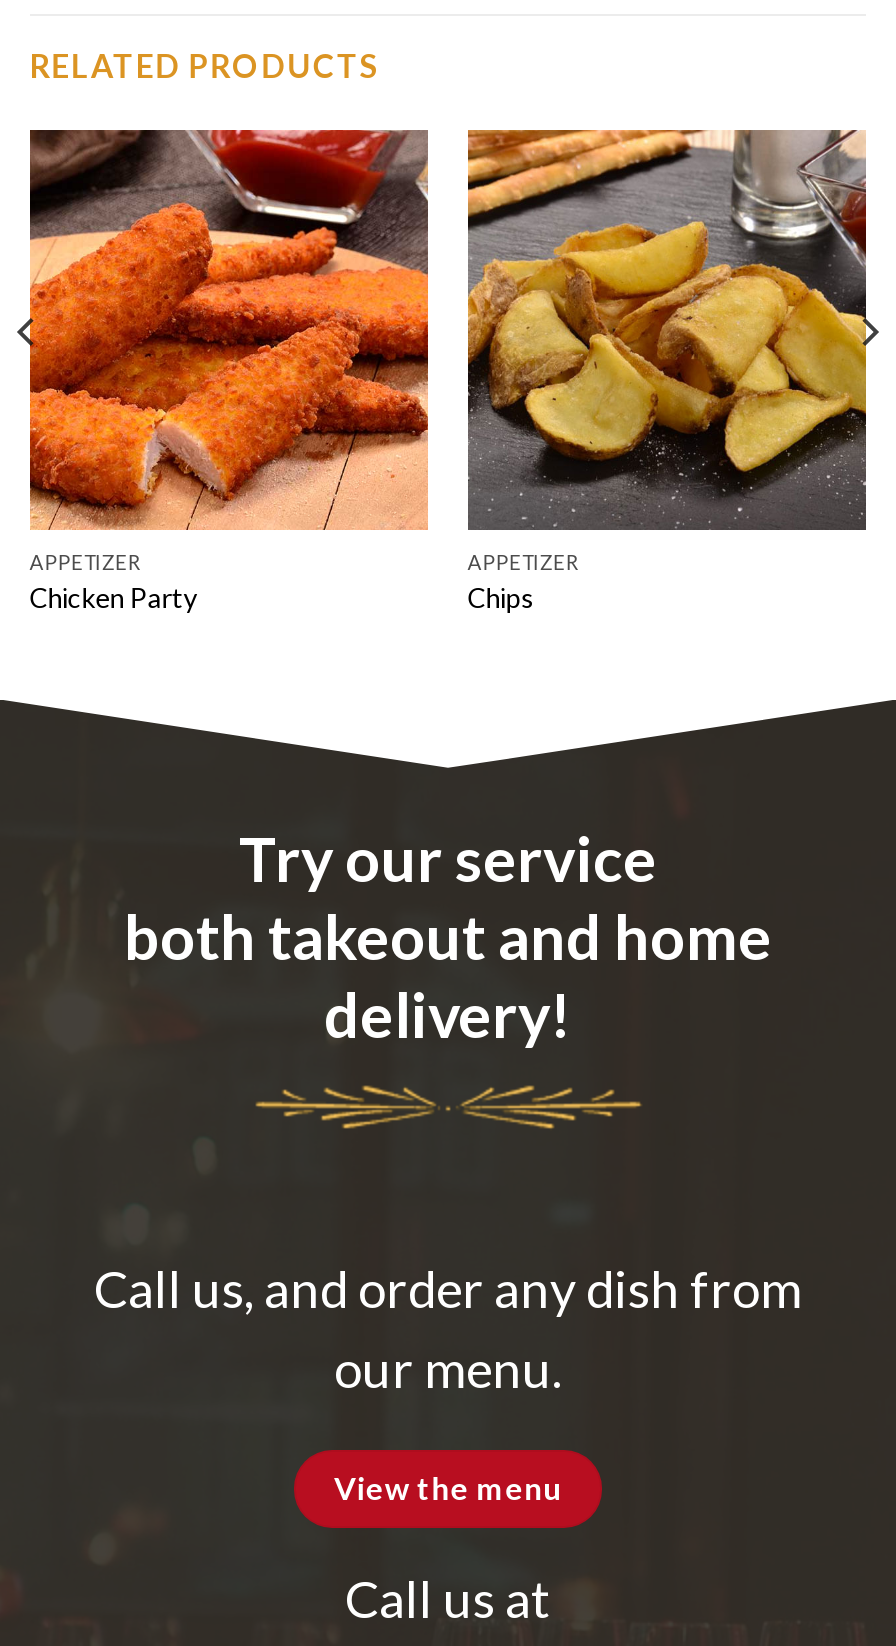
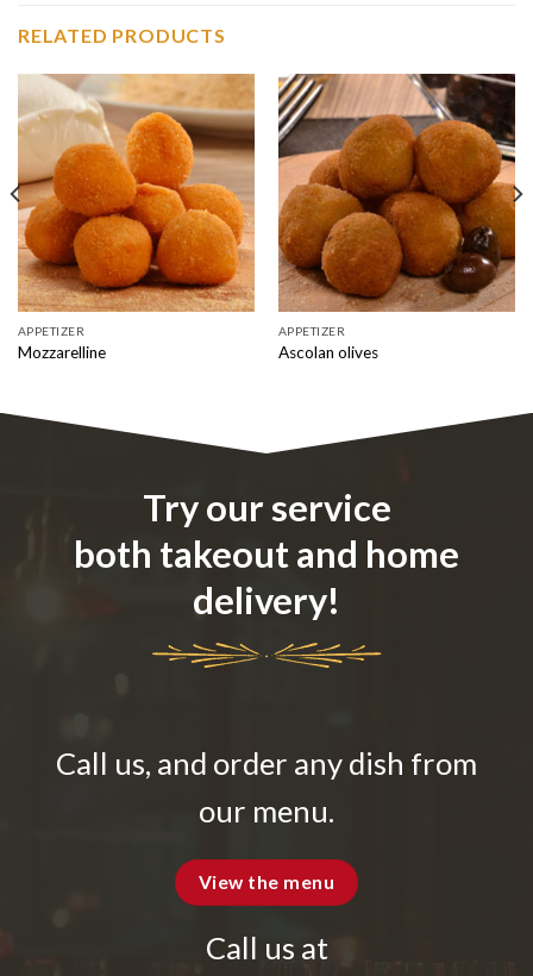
[28,128,430,613] [image] | Chicken Party -> [17,74,255,361] [image] | Mozzarelline
[466,128,868,613] [image] | Chips -> [277,73,516,361] [image] | Ascolan olives

